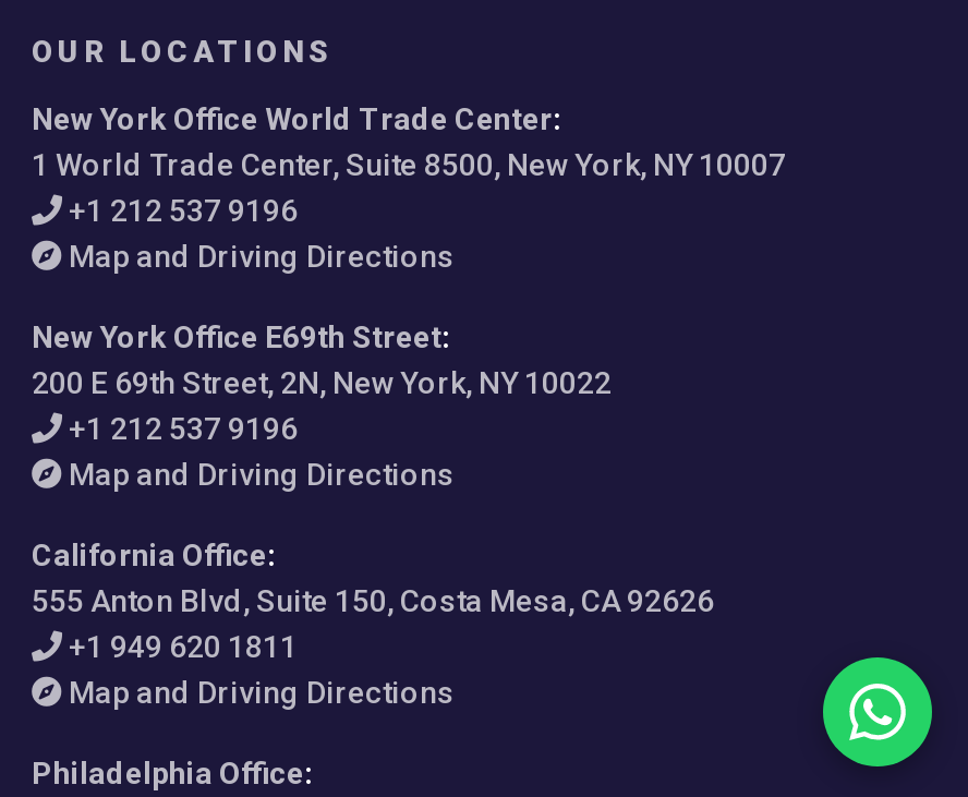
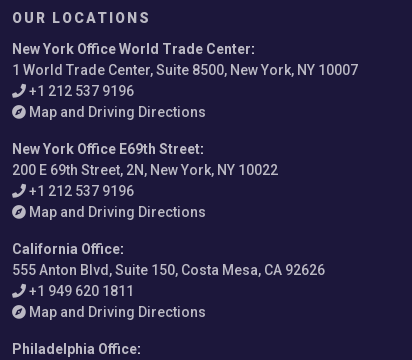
[821,655,934,769] [image] -> none

